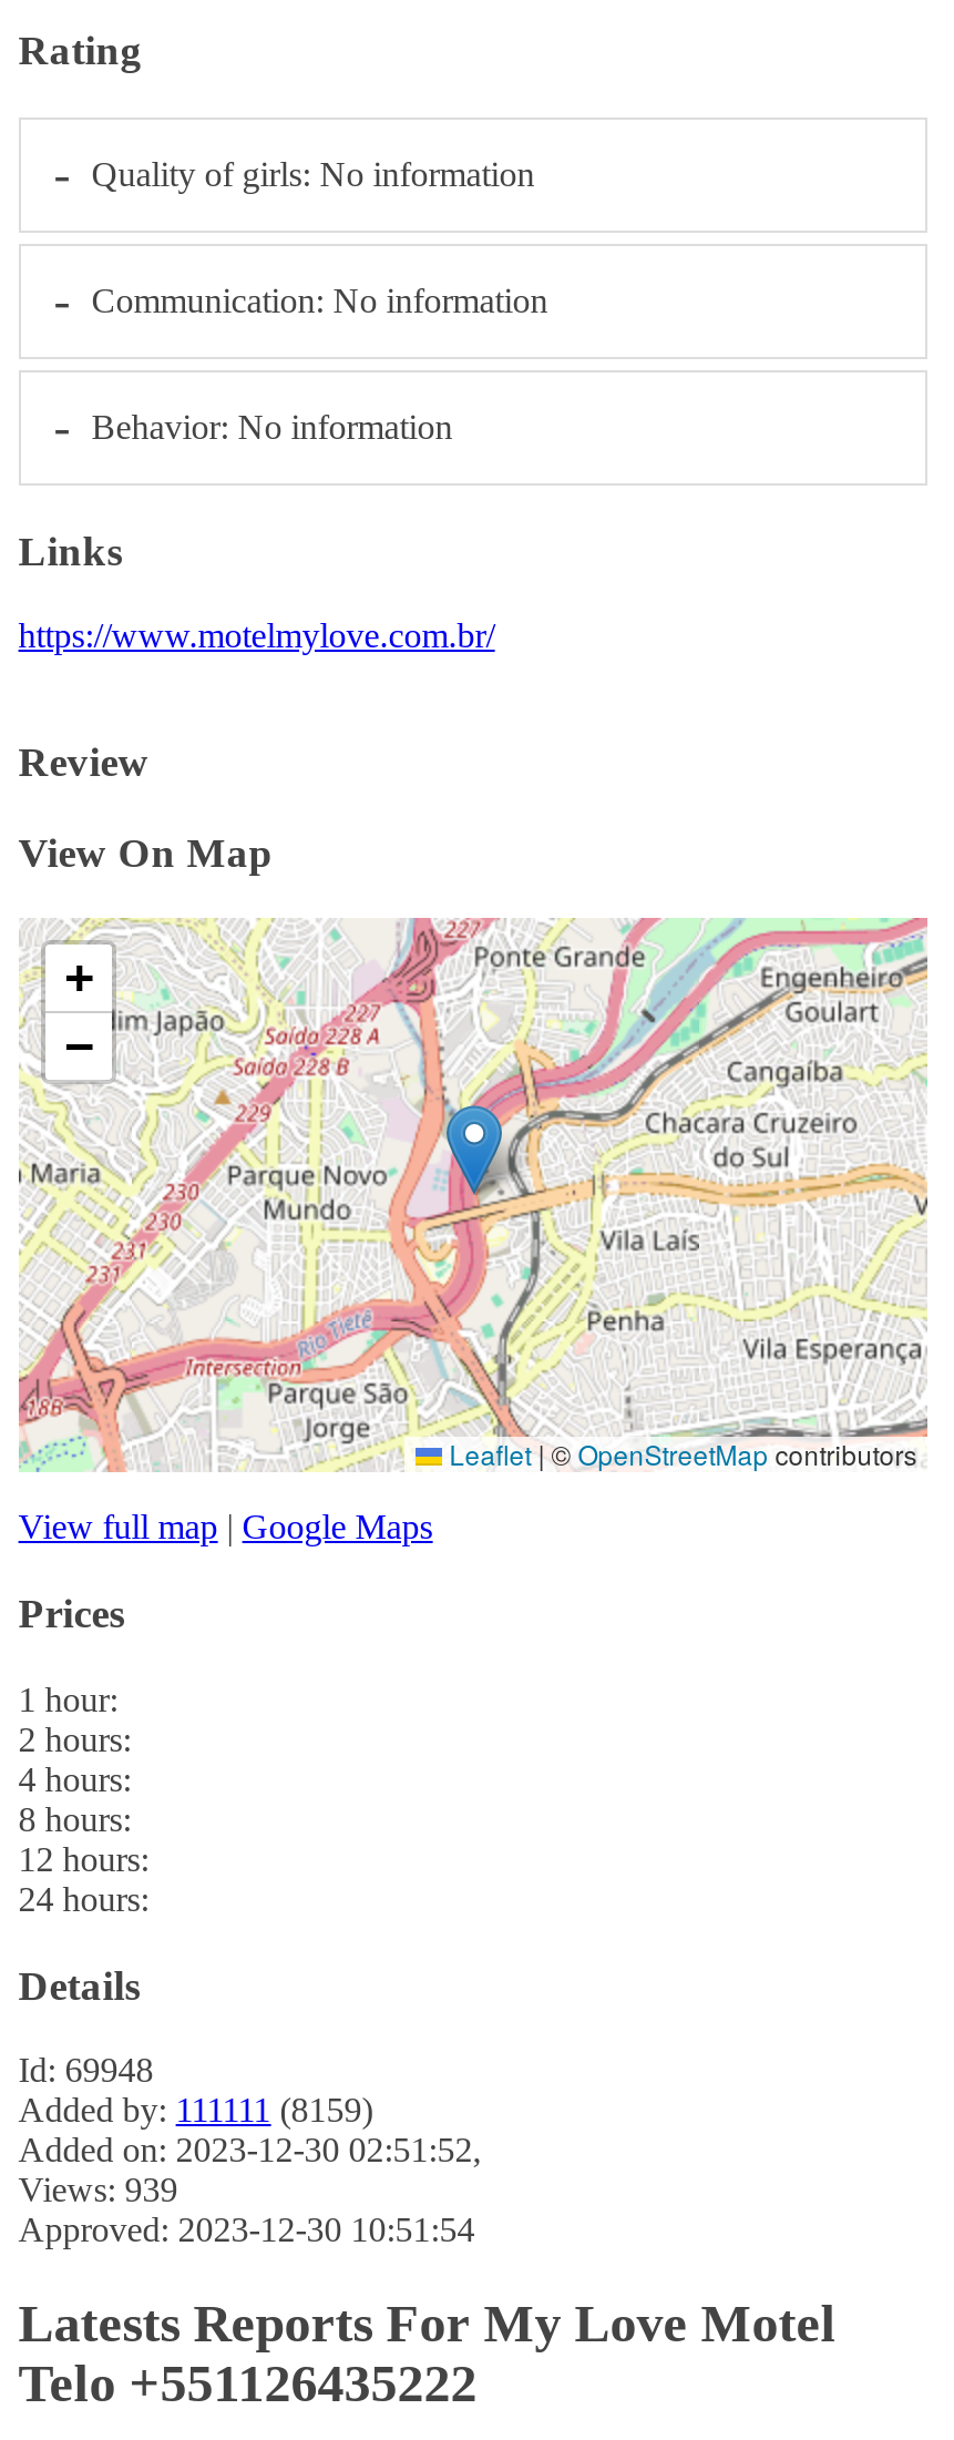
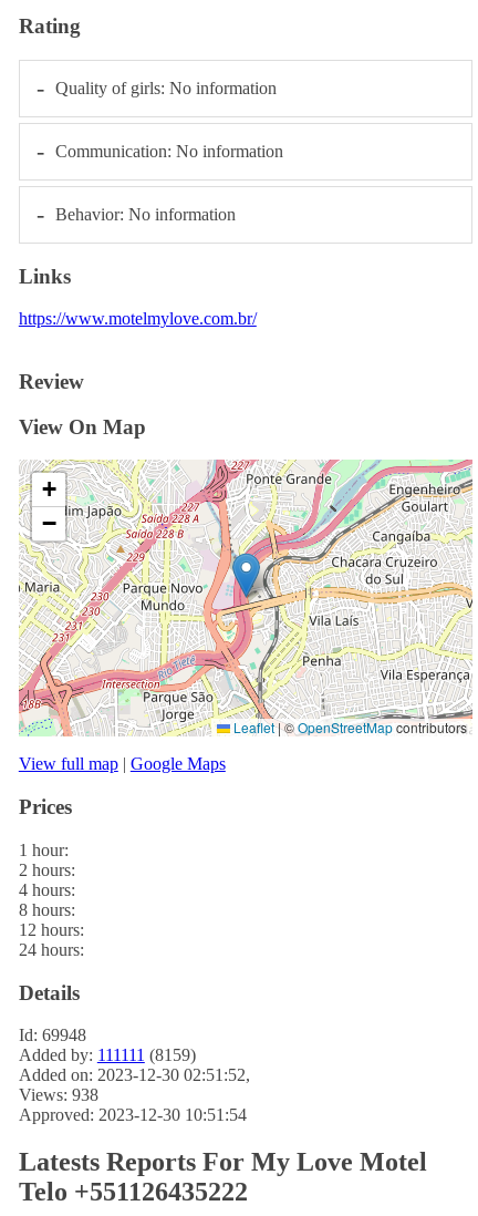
[18,2171,178,2209] Views: 939 -> [19,1086,98,1104] Views: 938

